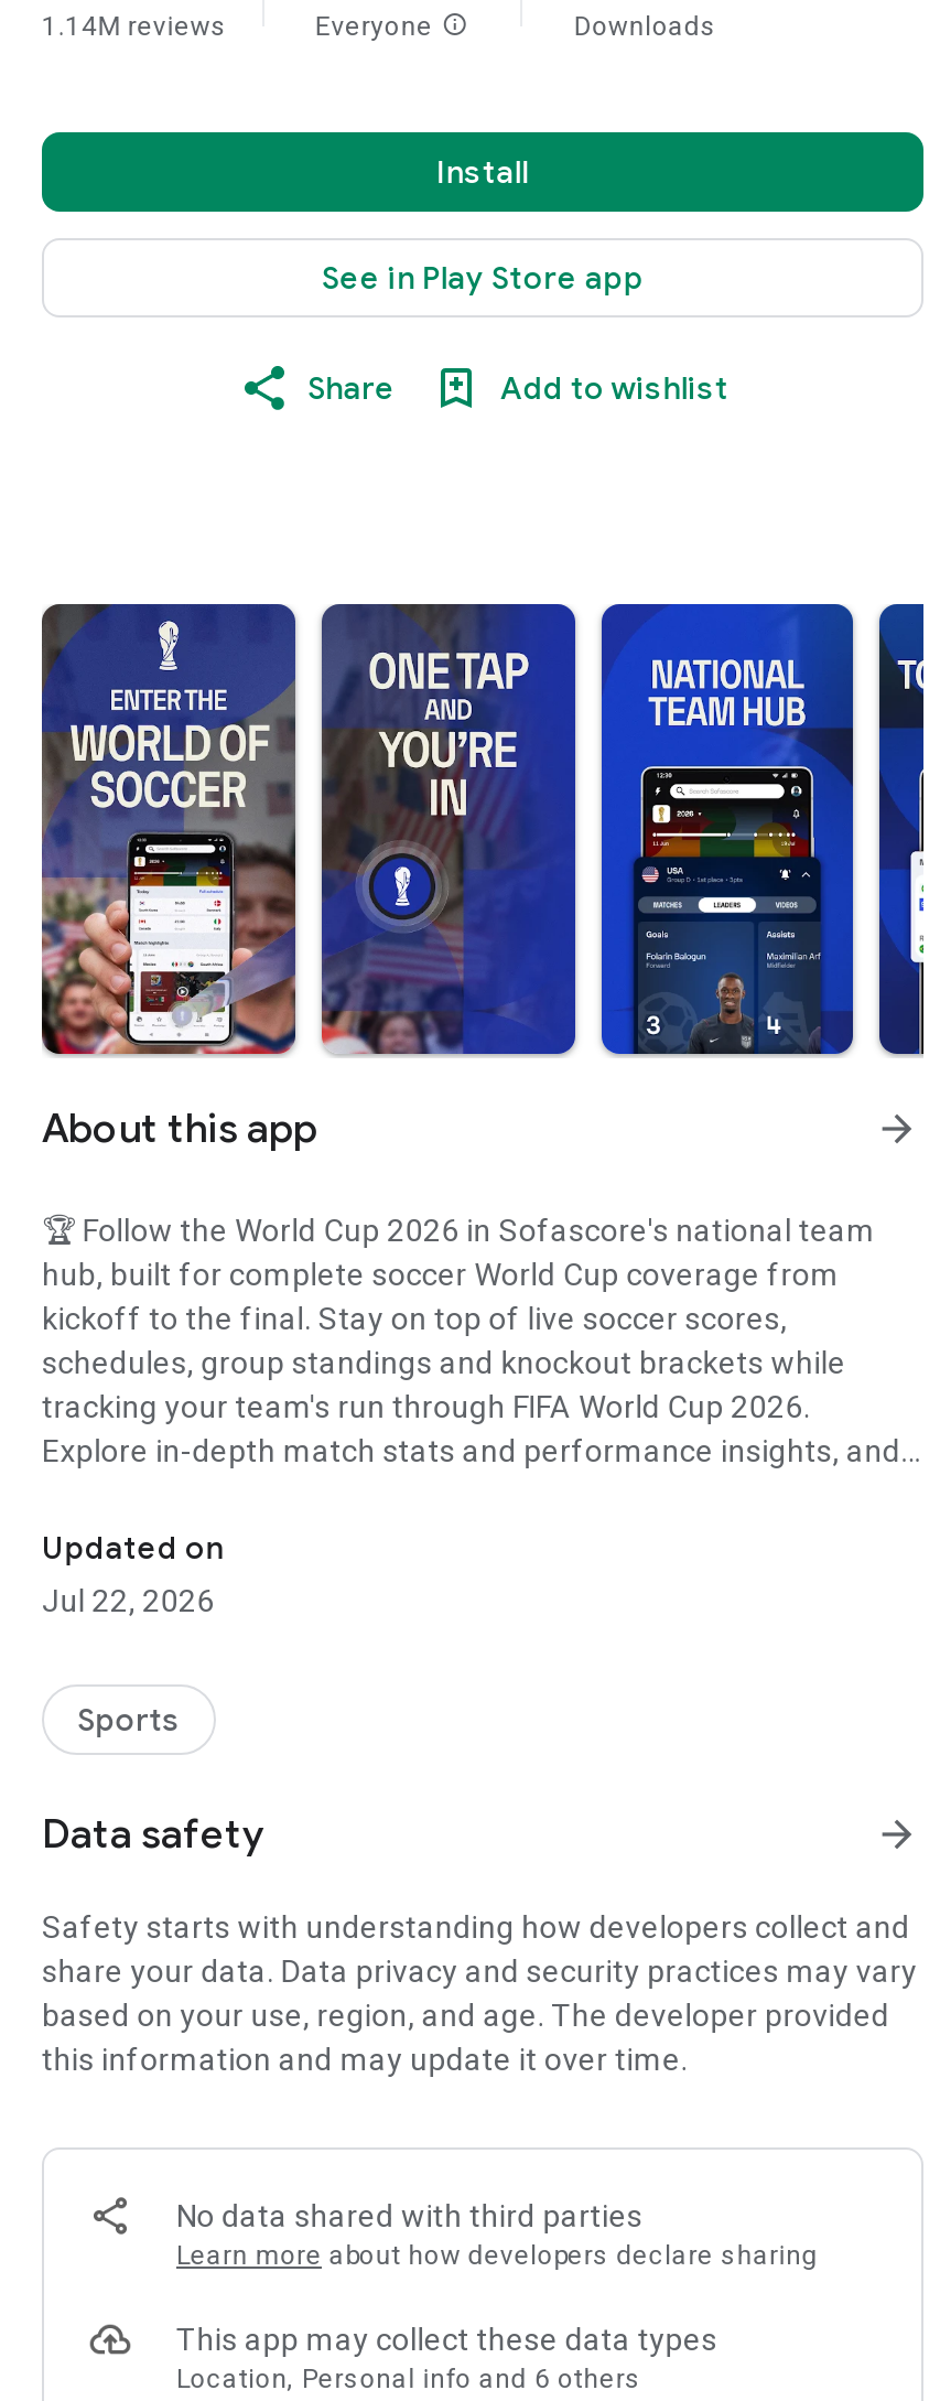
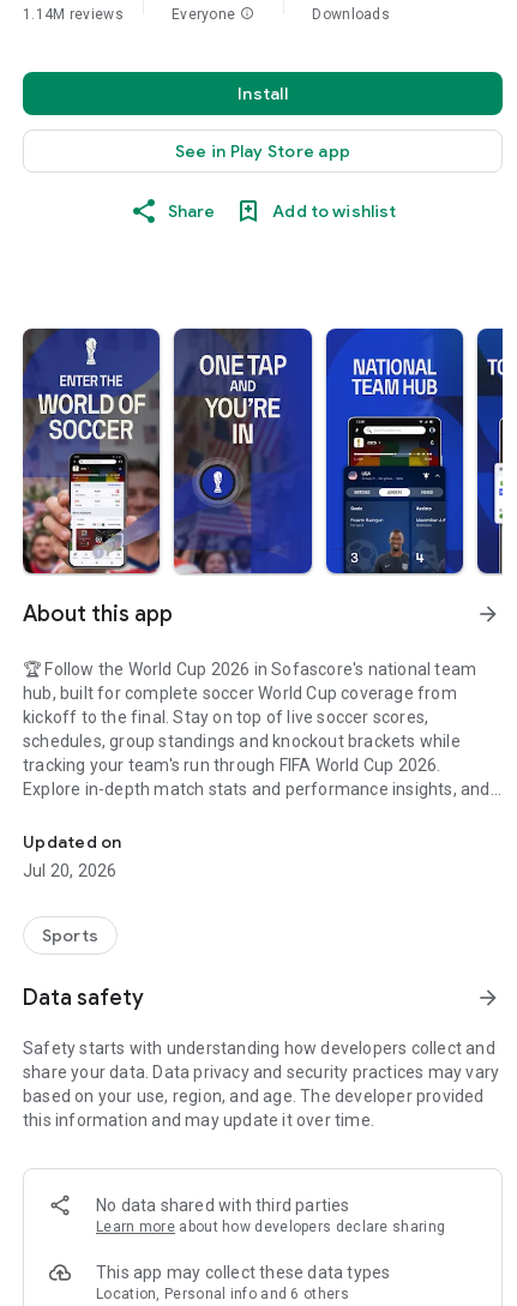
[42,1583,215,1618] Jul 22, 2026 -> [23,861,117,880] Jul 20, 2026

